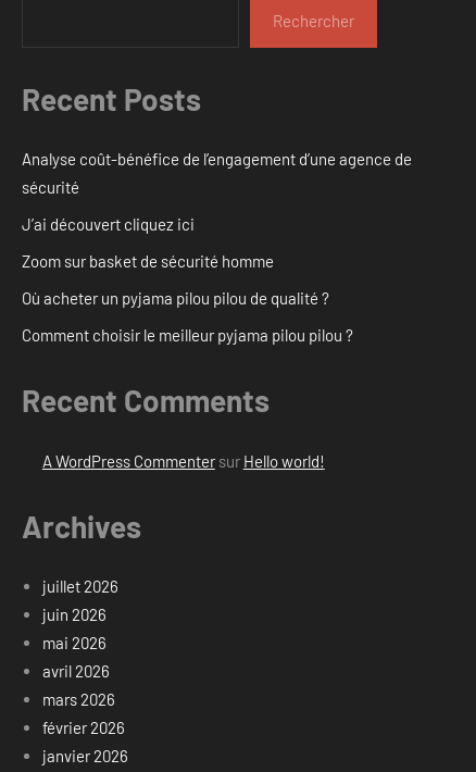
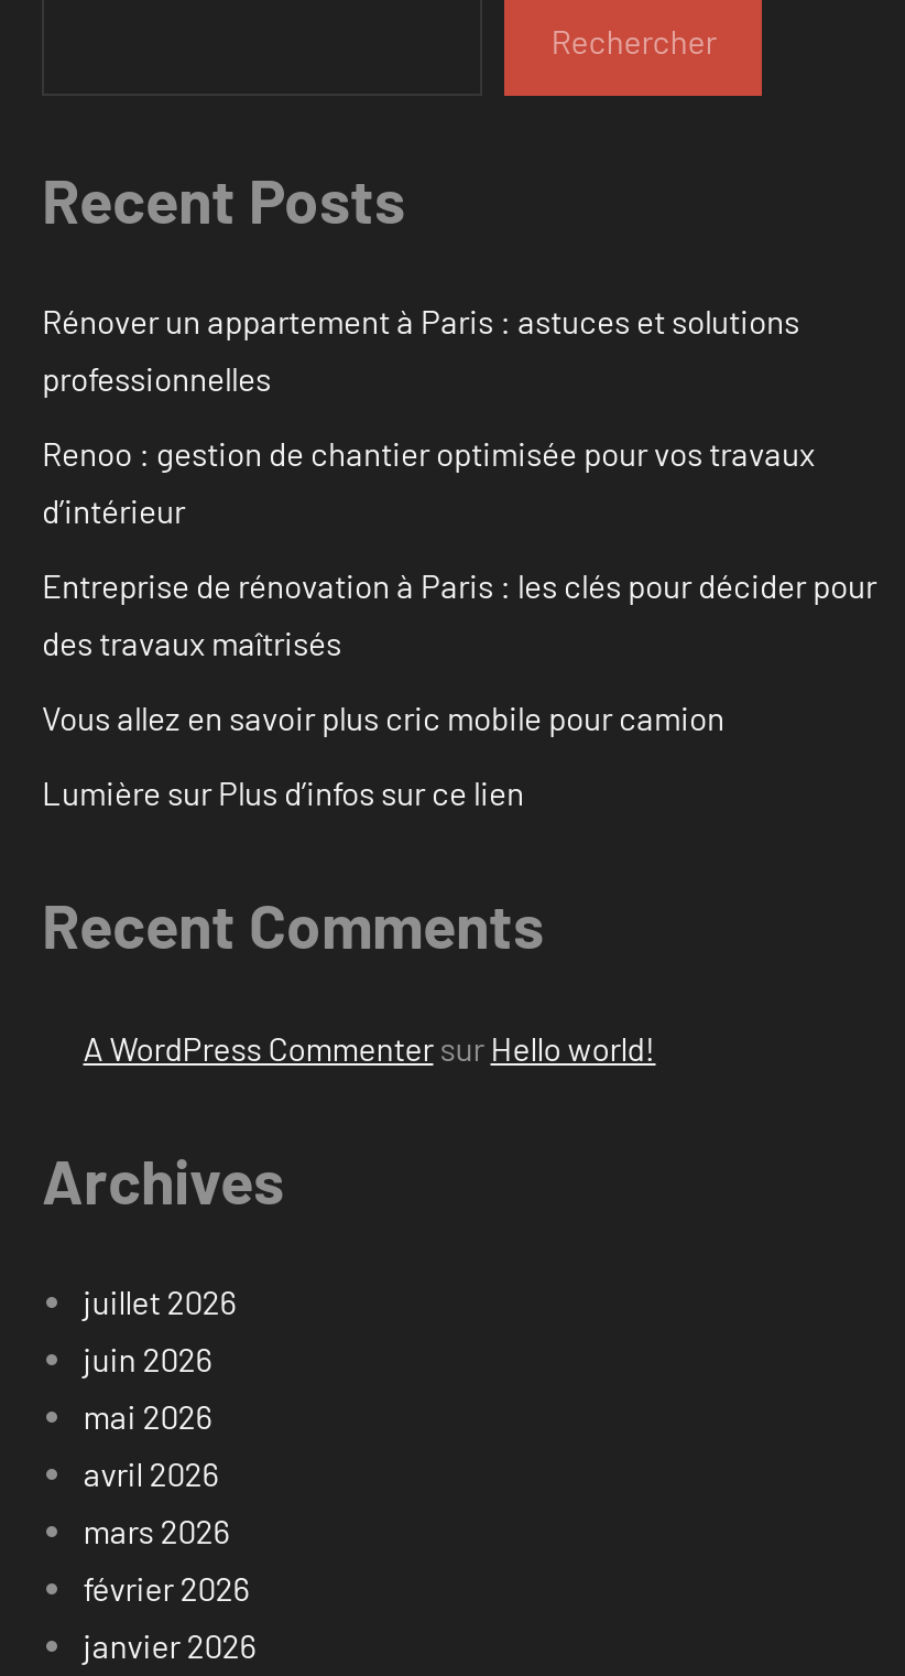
[22,149,412,197] Analyse coût-bénéfice de l’engagement d’une agence de | sécurité -> [42,301,799,398] Rénover un appartement à Paris : astuces et solutions | professionnelles
[22,215,195,234] J’ai découvert cliquez ici -> [42,434,815,531] Renoo : gestion de chantier optimisée pour vos travaux | d’intérieur
[22,251,274,271] Zoom sur basket de sécurité homme -> [42,566,876,663] Entreprise de rénovation à Paris : les clés pour décider pour | des travaux maîtrisés
[22,288,329,308] Où acheter un pyjama pilou pilou de qualité ? -> [42,698,724,738] Vous allez en savoir plus cric mobile pour camion
[22,325,353,345] Comment choisir le meilleur pyjama pilou pilou ? -> [42,773,524,813] Lumière sur Plus d’infos sur ce lien

